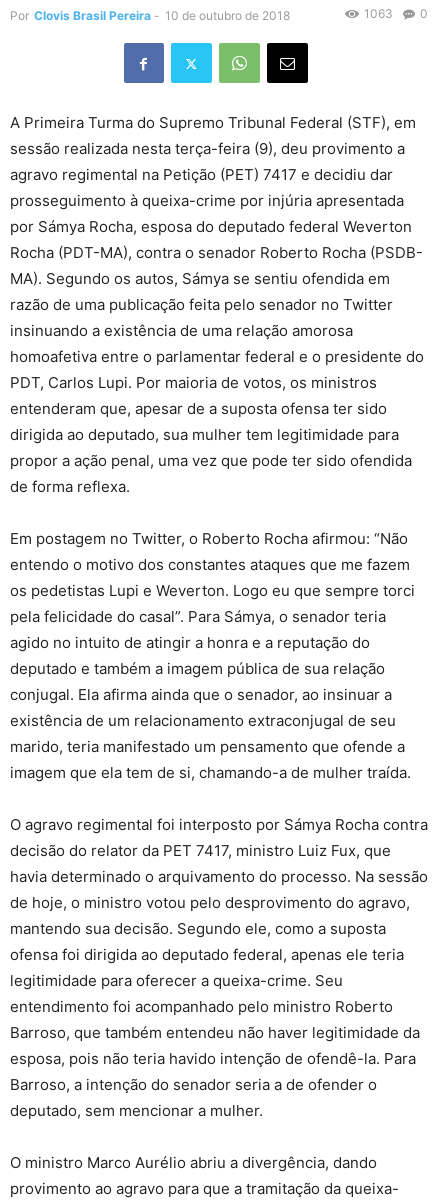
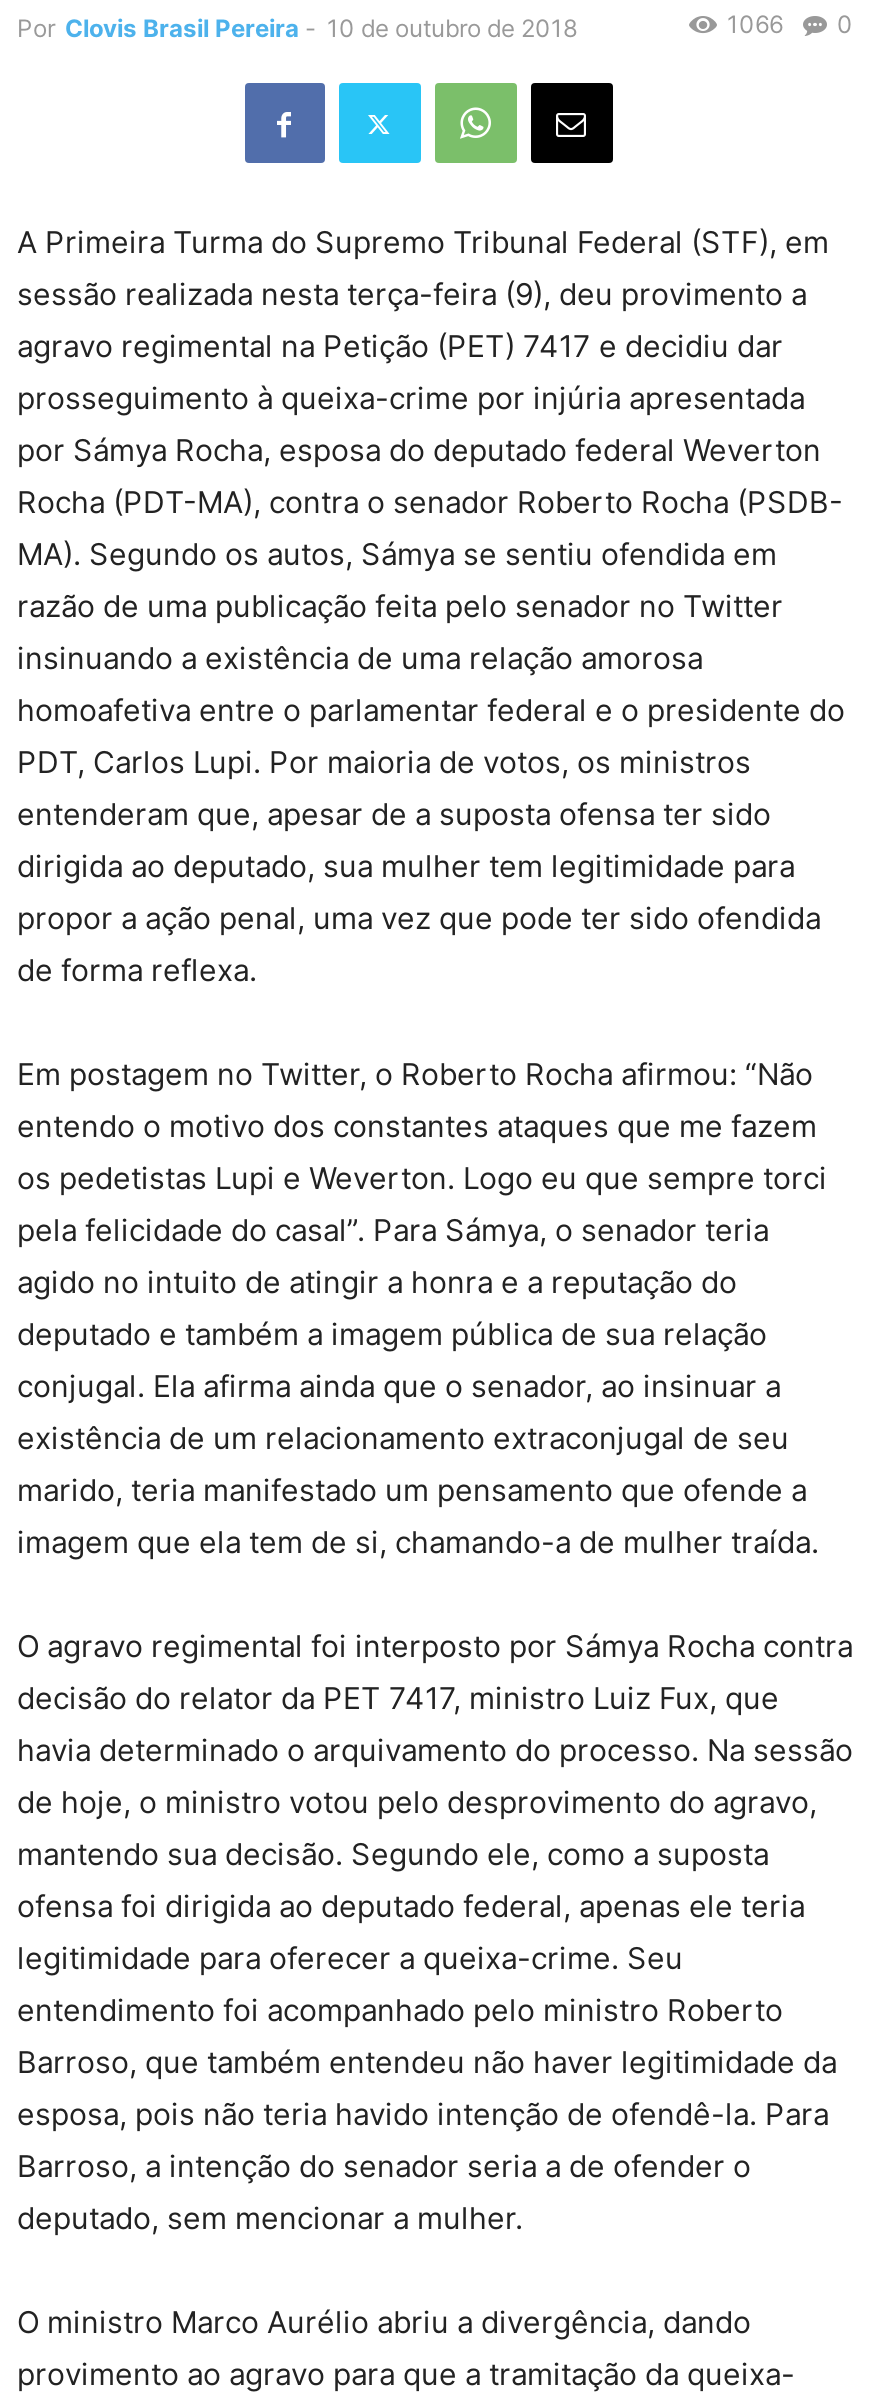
[364,6,428,21] 1063 0 -> [727,9,853,39] 1066 0

